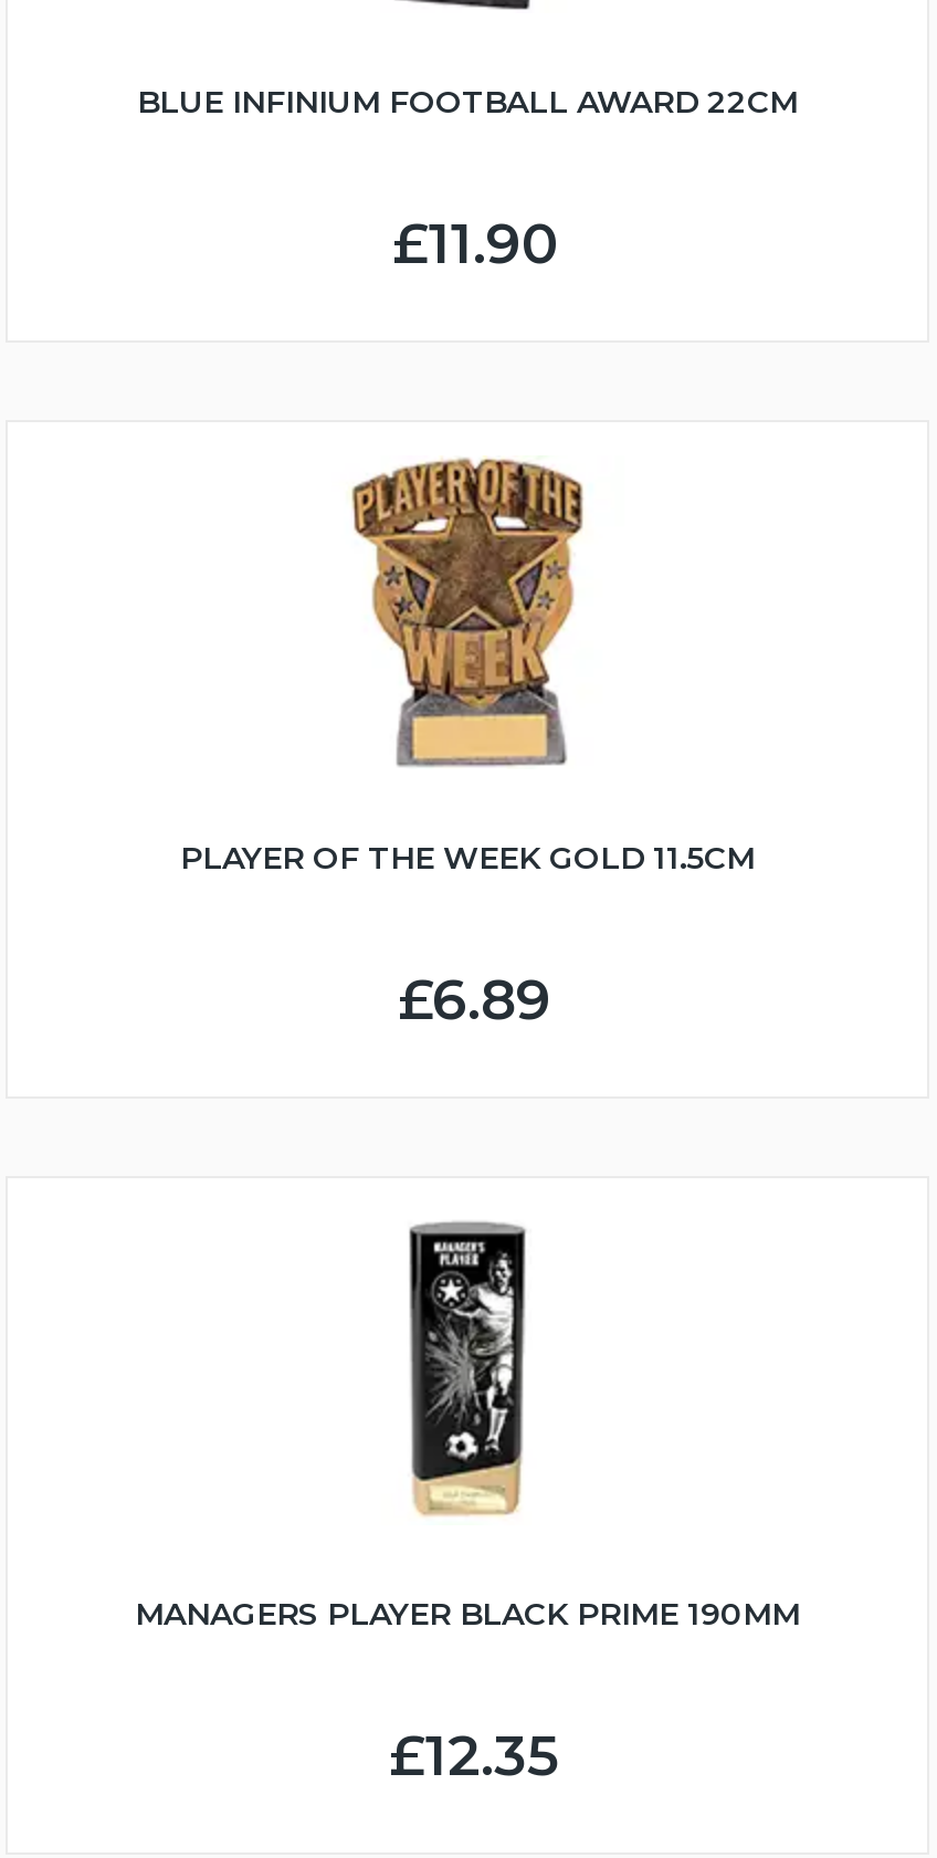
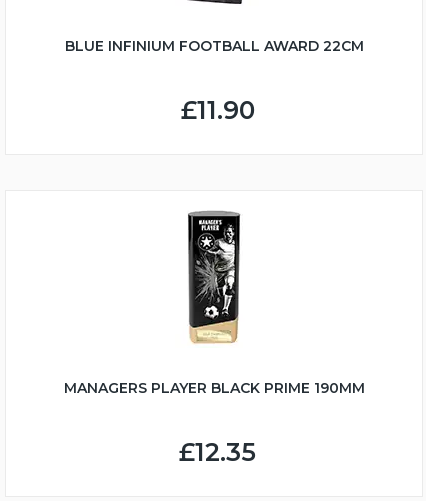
[180,455,755,1033] [image] | PLAYER OF THE WEEK GOLD 11.5CM | £6.89 -> none

